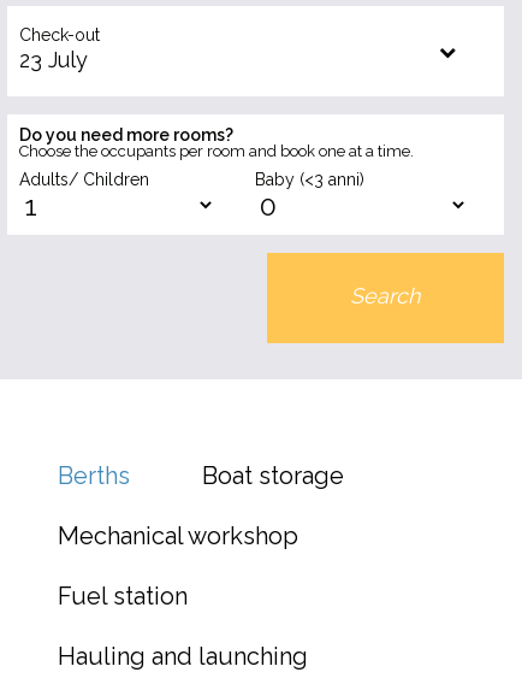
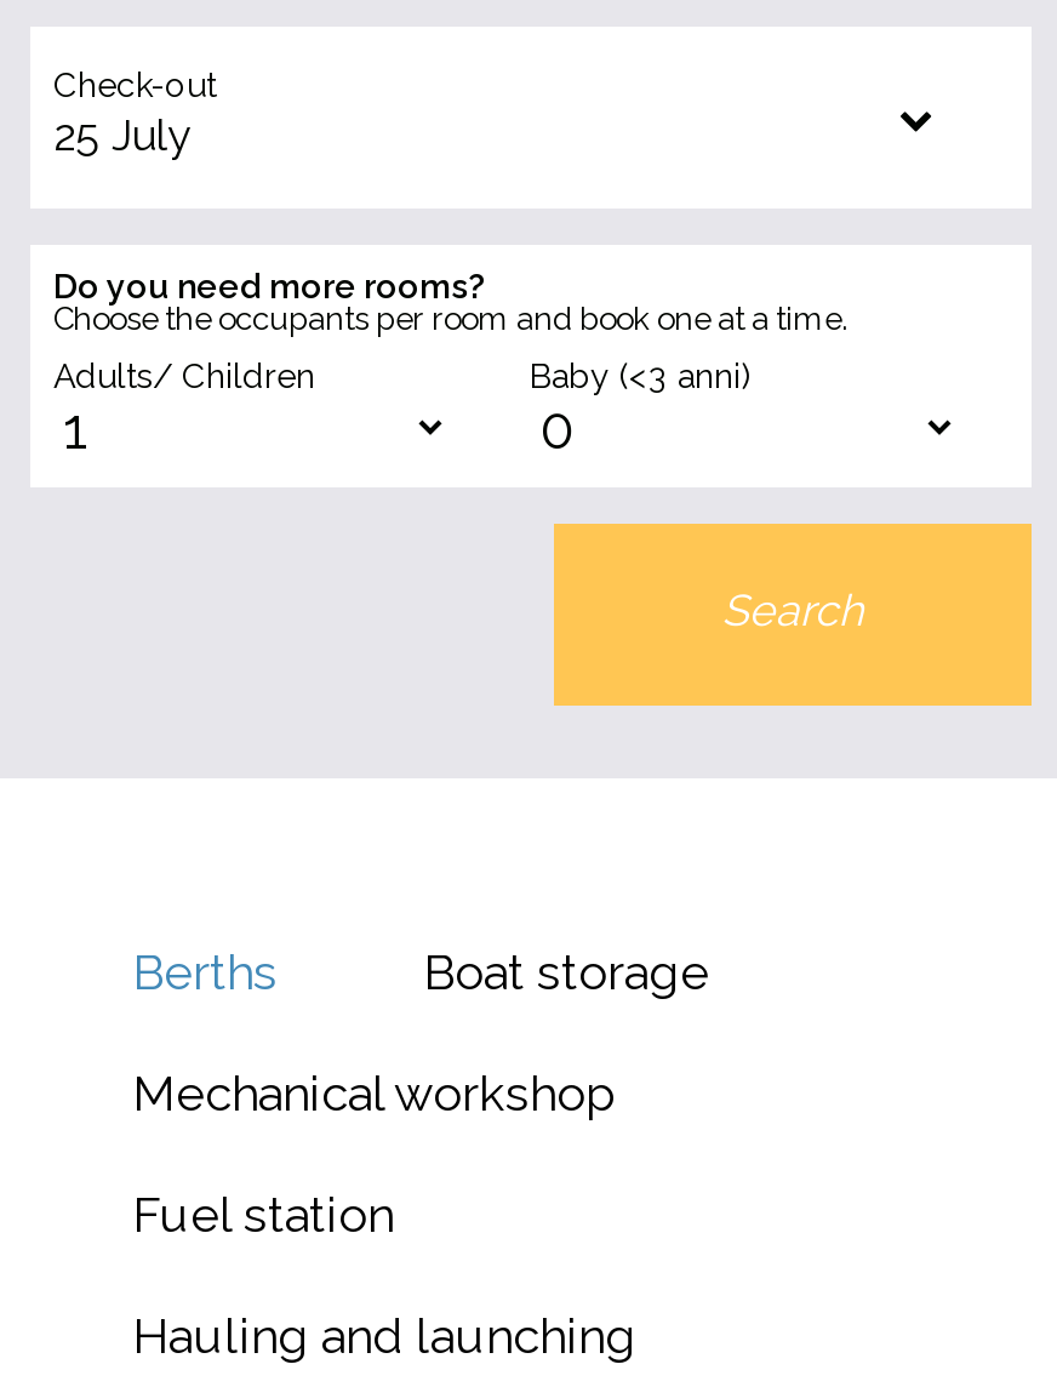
[19,47,87,72] 23 July -> [53,109,192,160] 25 July

